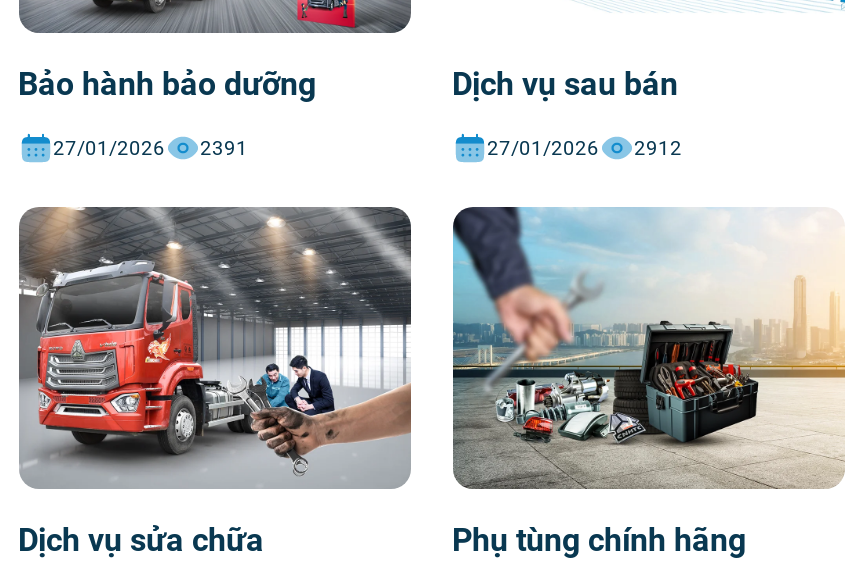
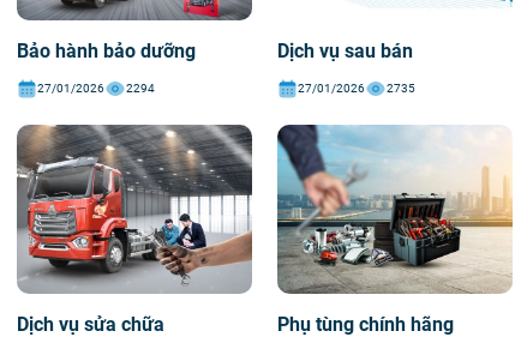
[53,137,248,159] 27/01/2026 2391 -> [37,82,154,95] 27/01/2026 2294
[487,137,682,159] 27/01/2026 2912 -> [298,82,415,95] 27/01/2026 2735

